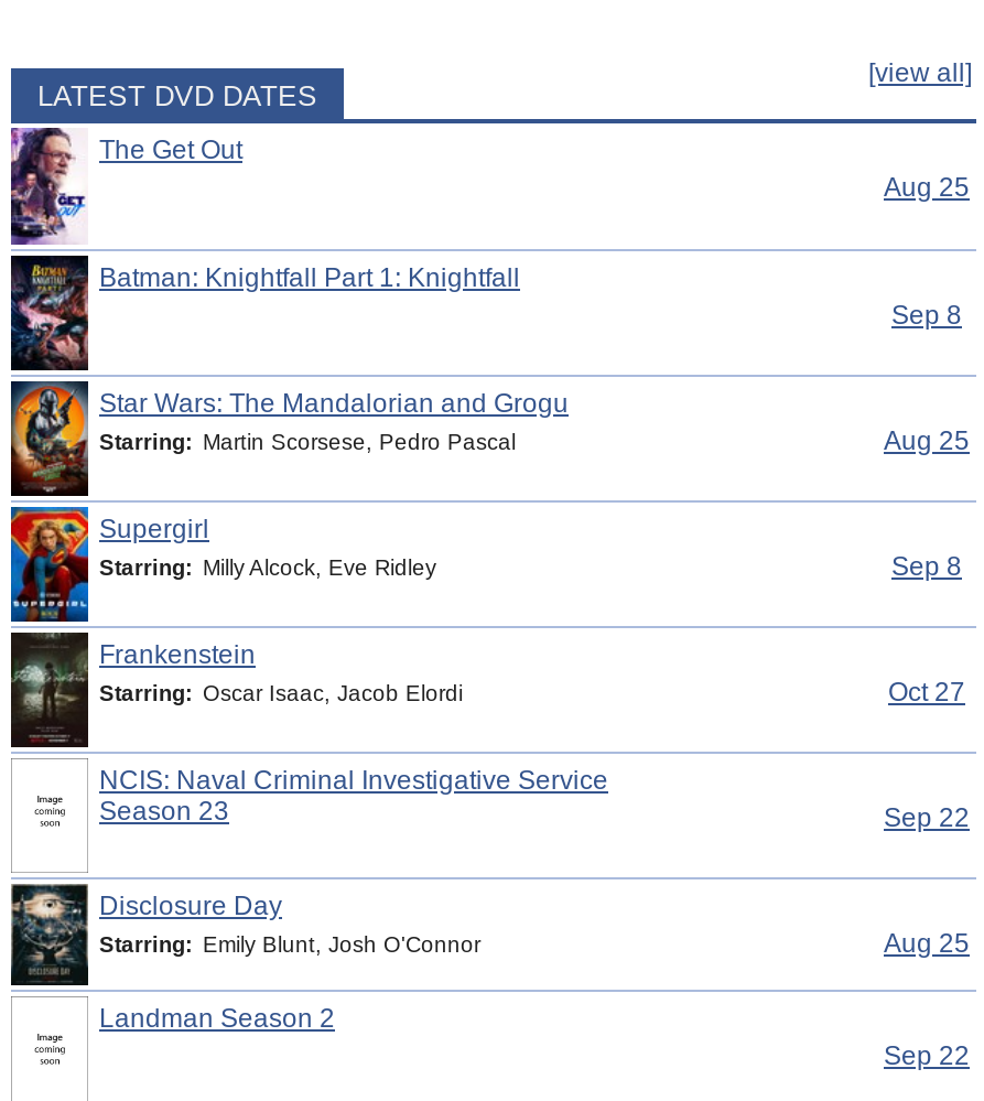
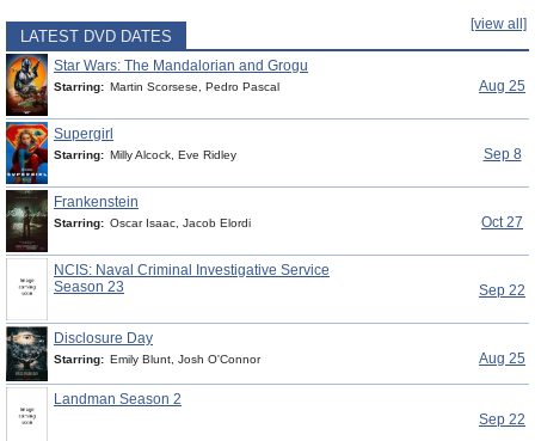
[9,126,970,373] [image] | The Get Out | Aug 25 | Batman: Knightfall Part 1: Knightfall | Sep 8 -> none

